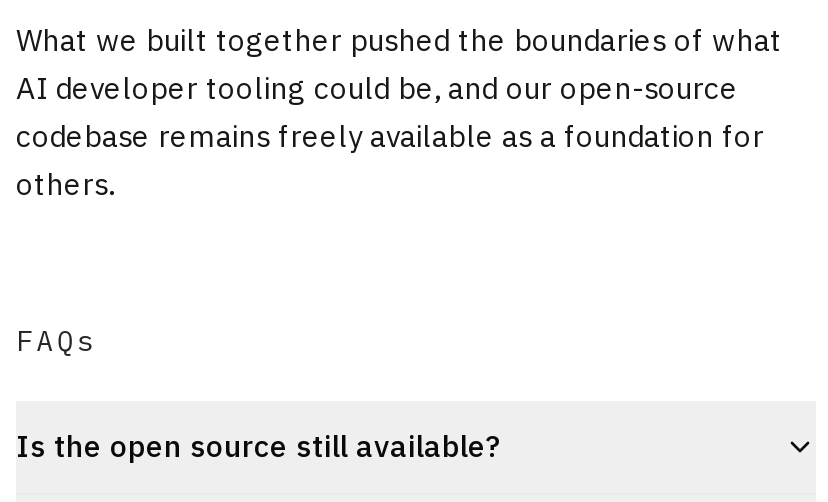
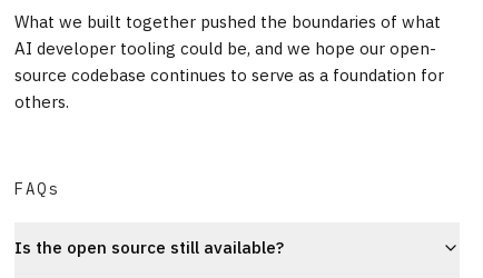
[16,69,764,155] AI developer tooling could be, and our open-source | codebase remains freely available as a foundation for -> [14,38,444,86] AI developer tooling could be, and we hope our open- | source codebase continues to serve as a foundation for

